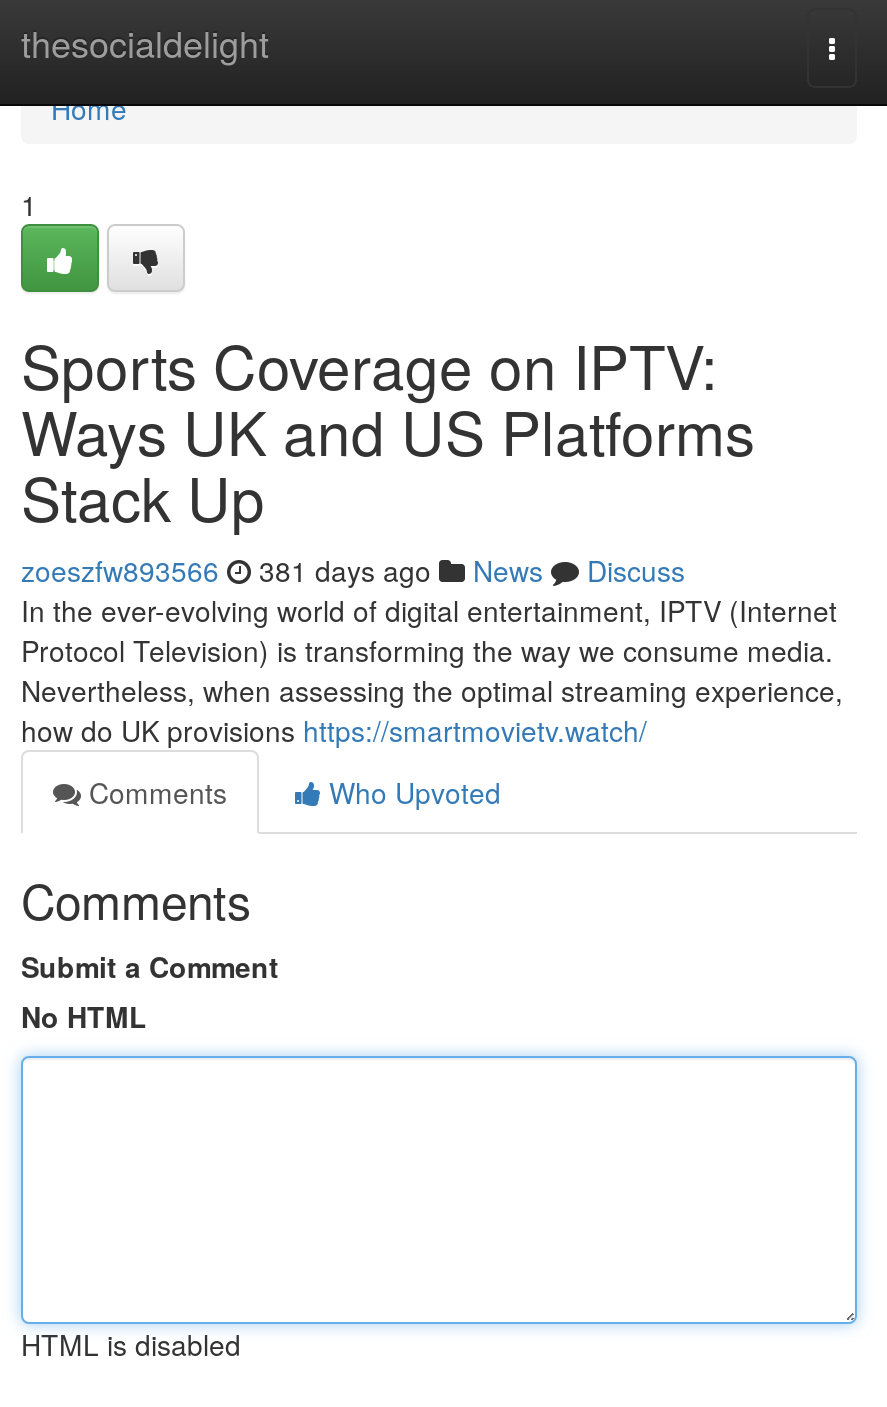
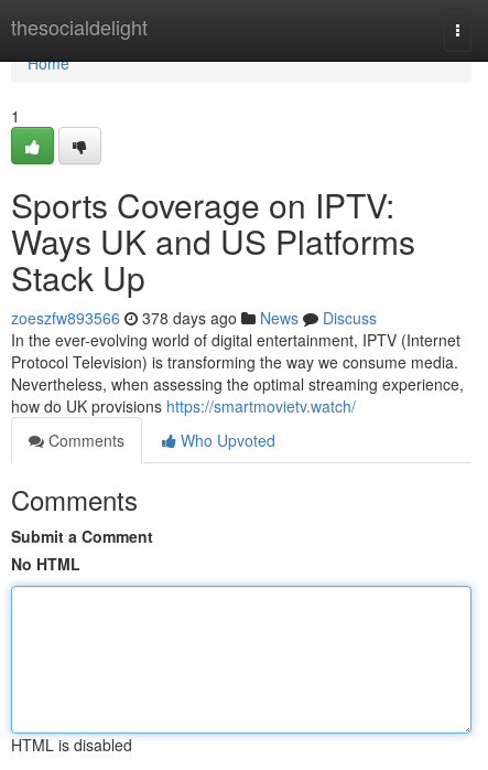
[21,550,685,590] zoeszfw893566 381 days ago News Discuss -> [11,307,377,329] zoeszfw893566 378 days ago News Discuss

